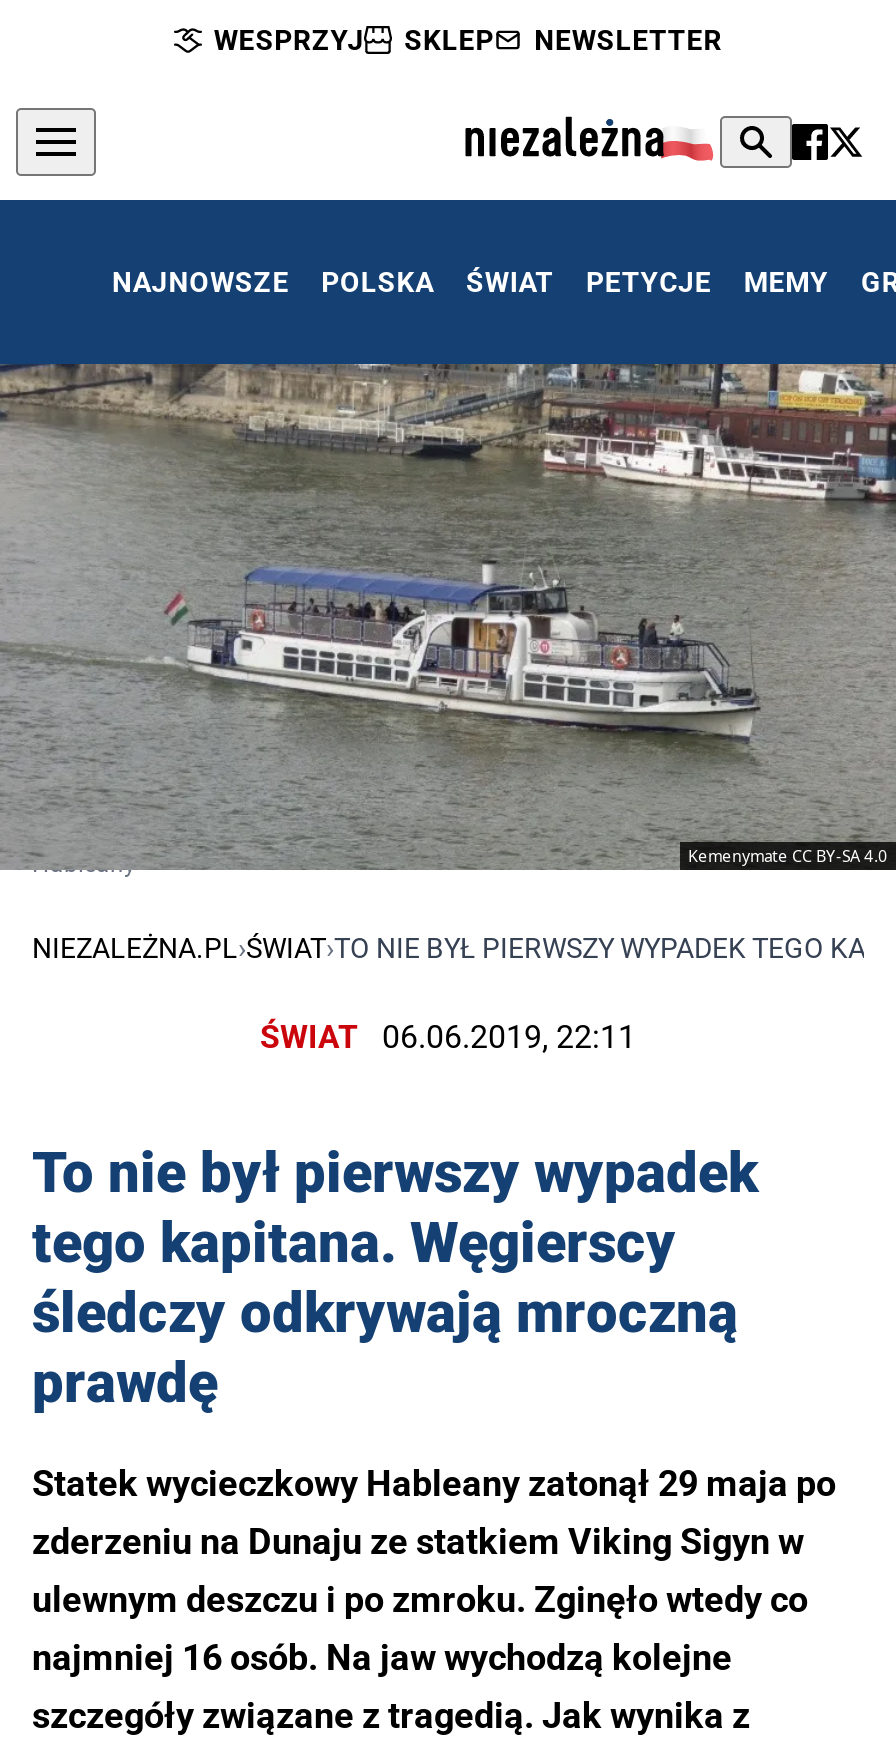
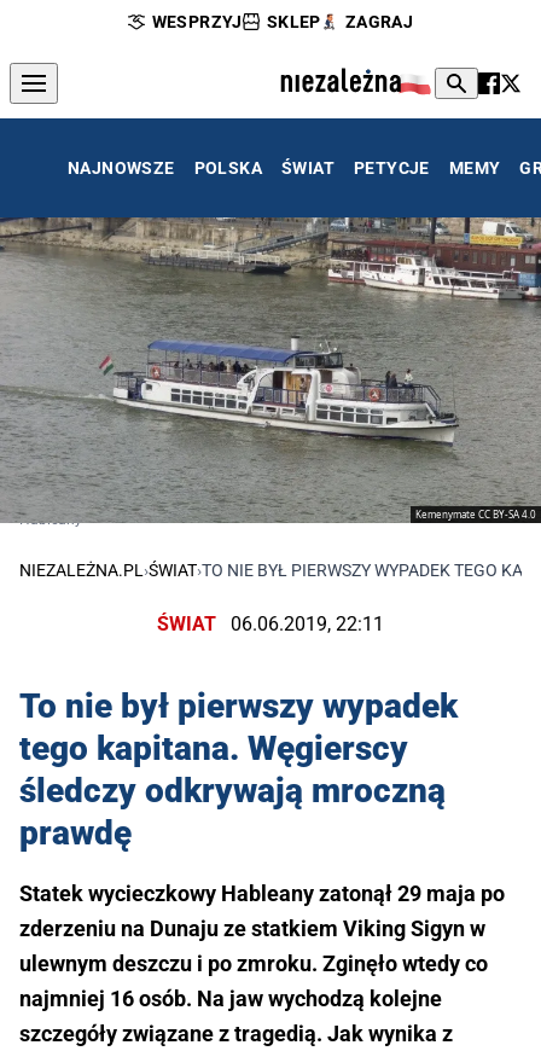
[534,24,722,56] NEWSLETTER -> [345,12,413,31] ZAGRAJ

